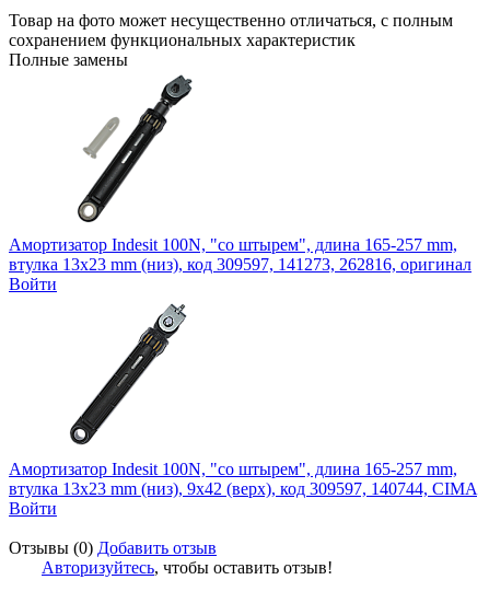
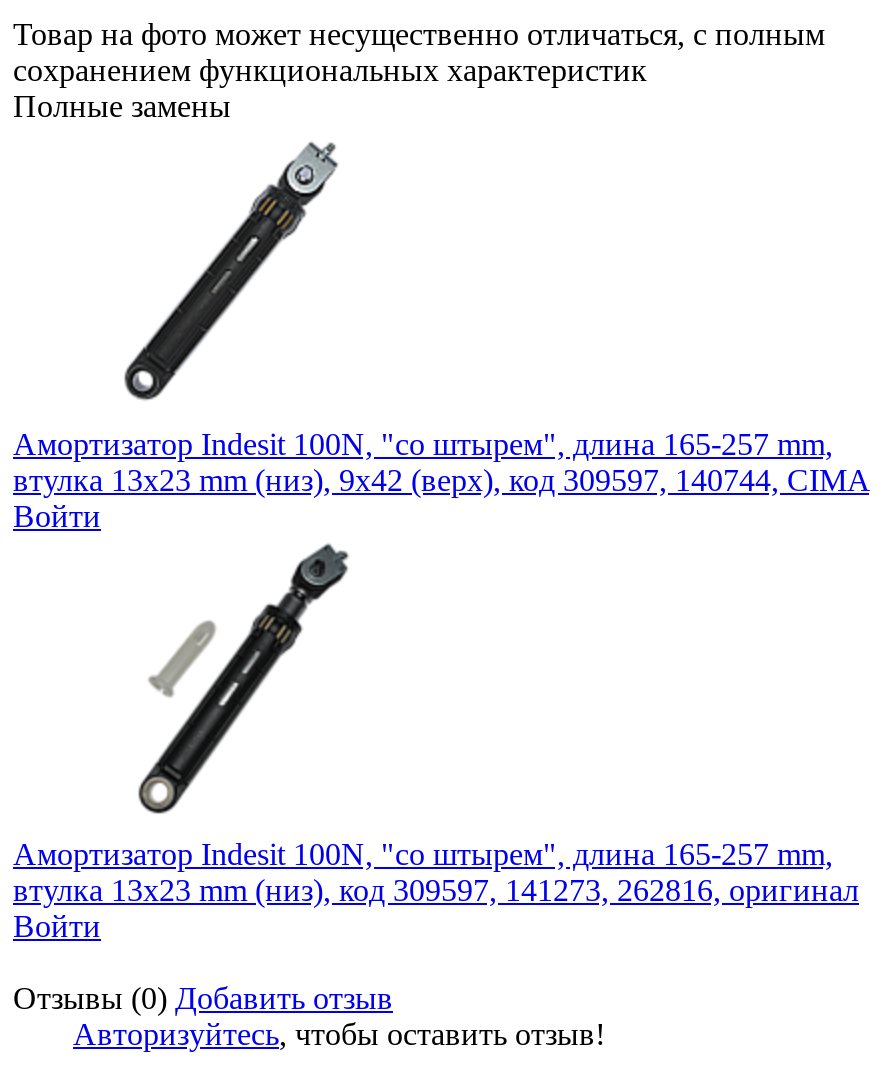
moved [9,74,471,273] -> [13,543,859,907]: [image] | втулка 13x23 mm (низ), код 309597, 141273, 262816, оригинал
moved [9,300,477,498] -> [13,135,869,497]: [image] | втулка 13x23 mm (низ), 9x42 (верх), код 309597, 140744, СIMA

